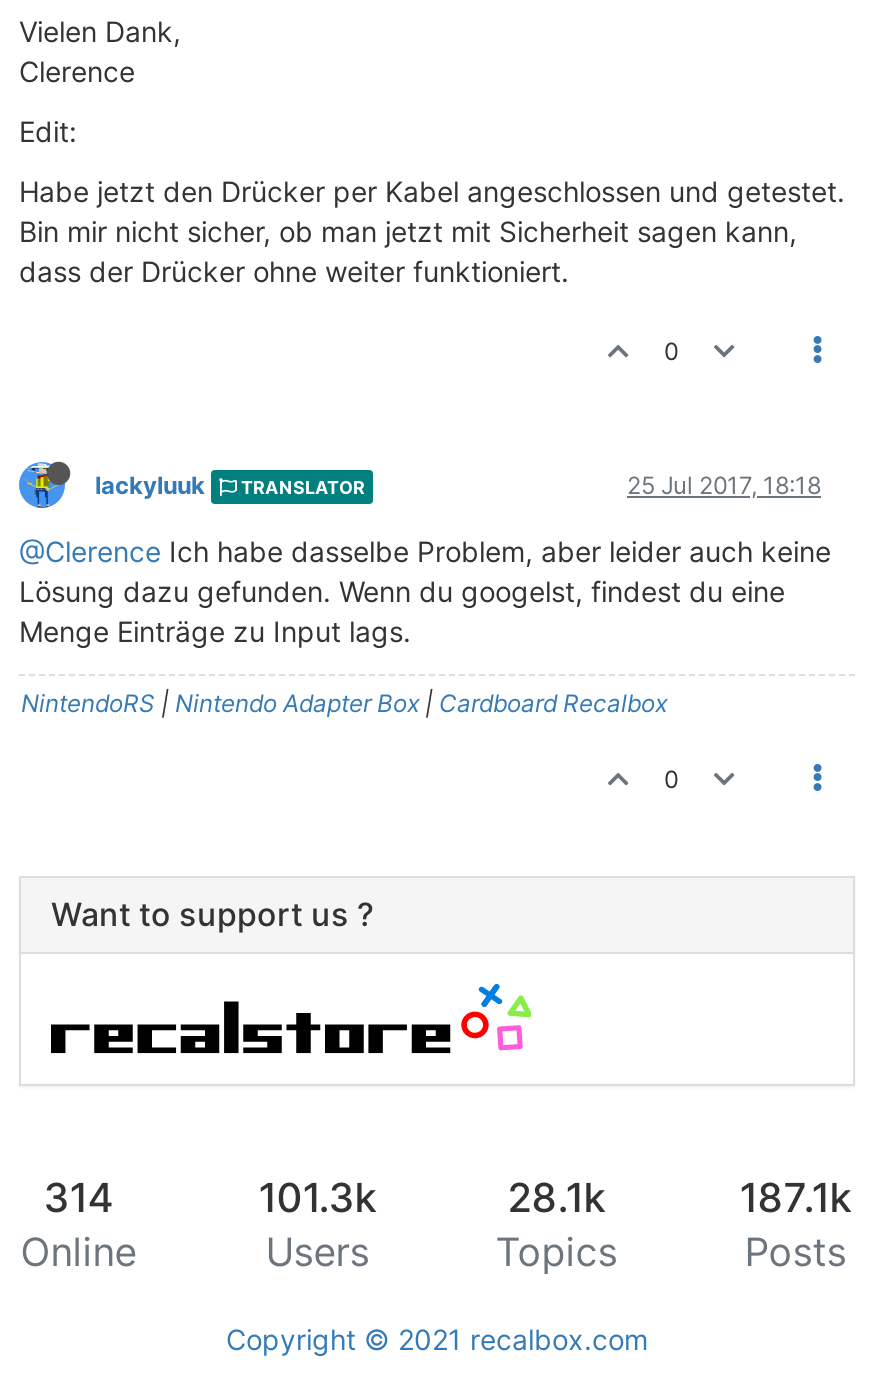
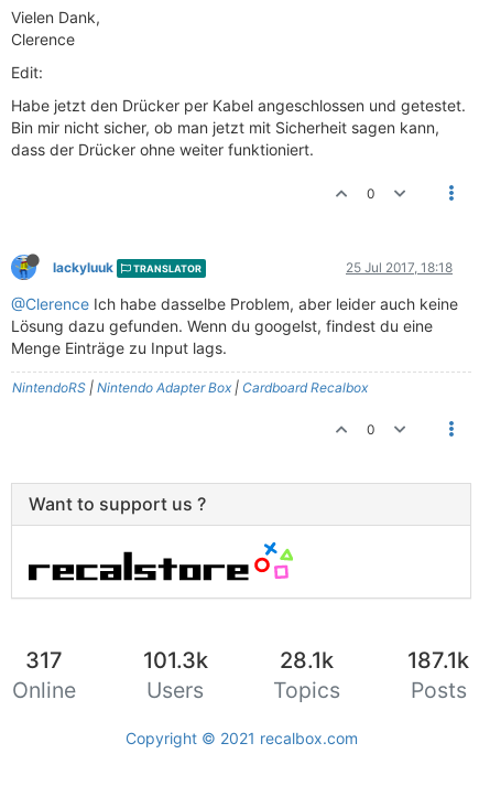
[43,1174,113,1222] 314 -> [25,647,63,674] 317

